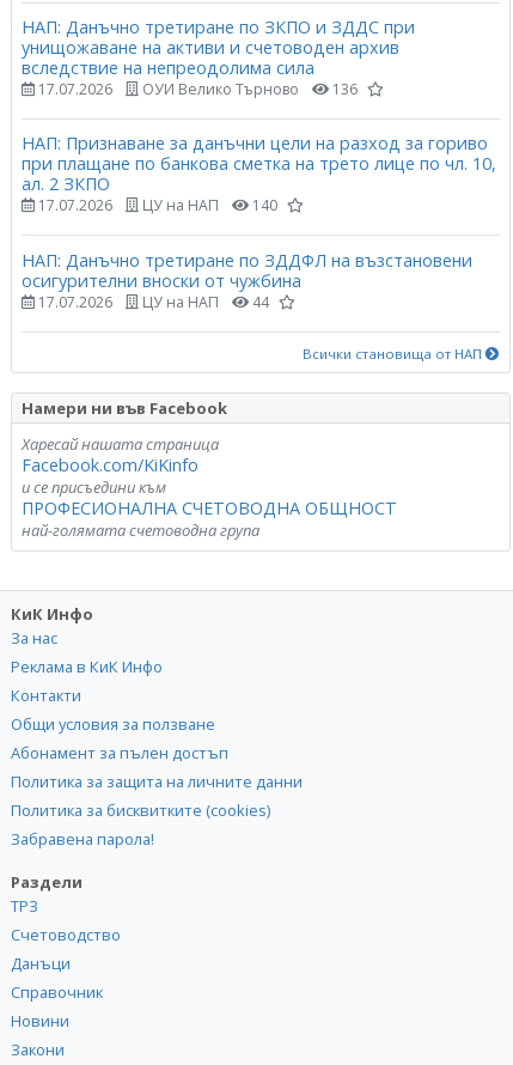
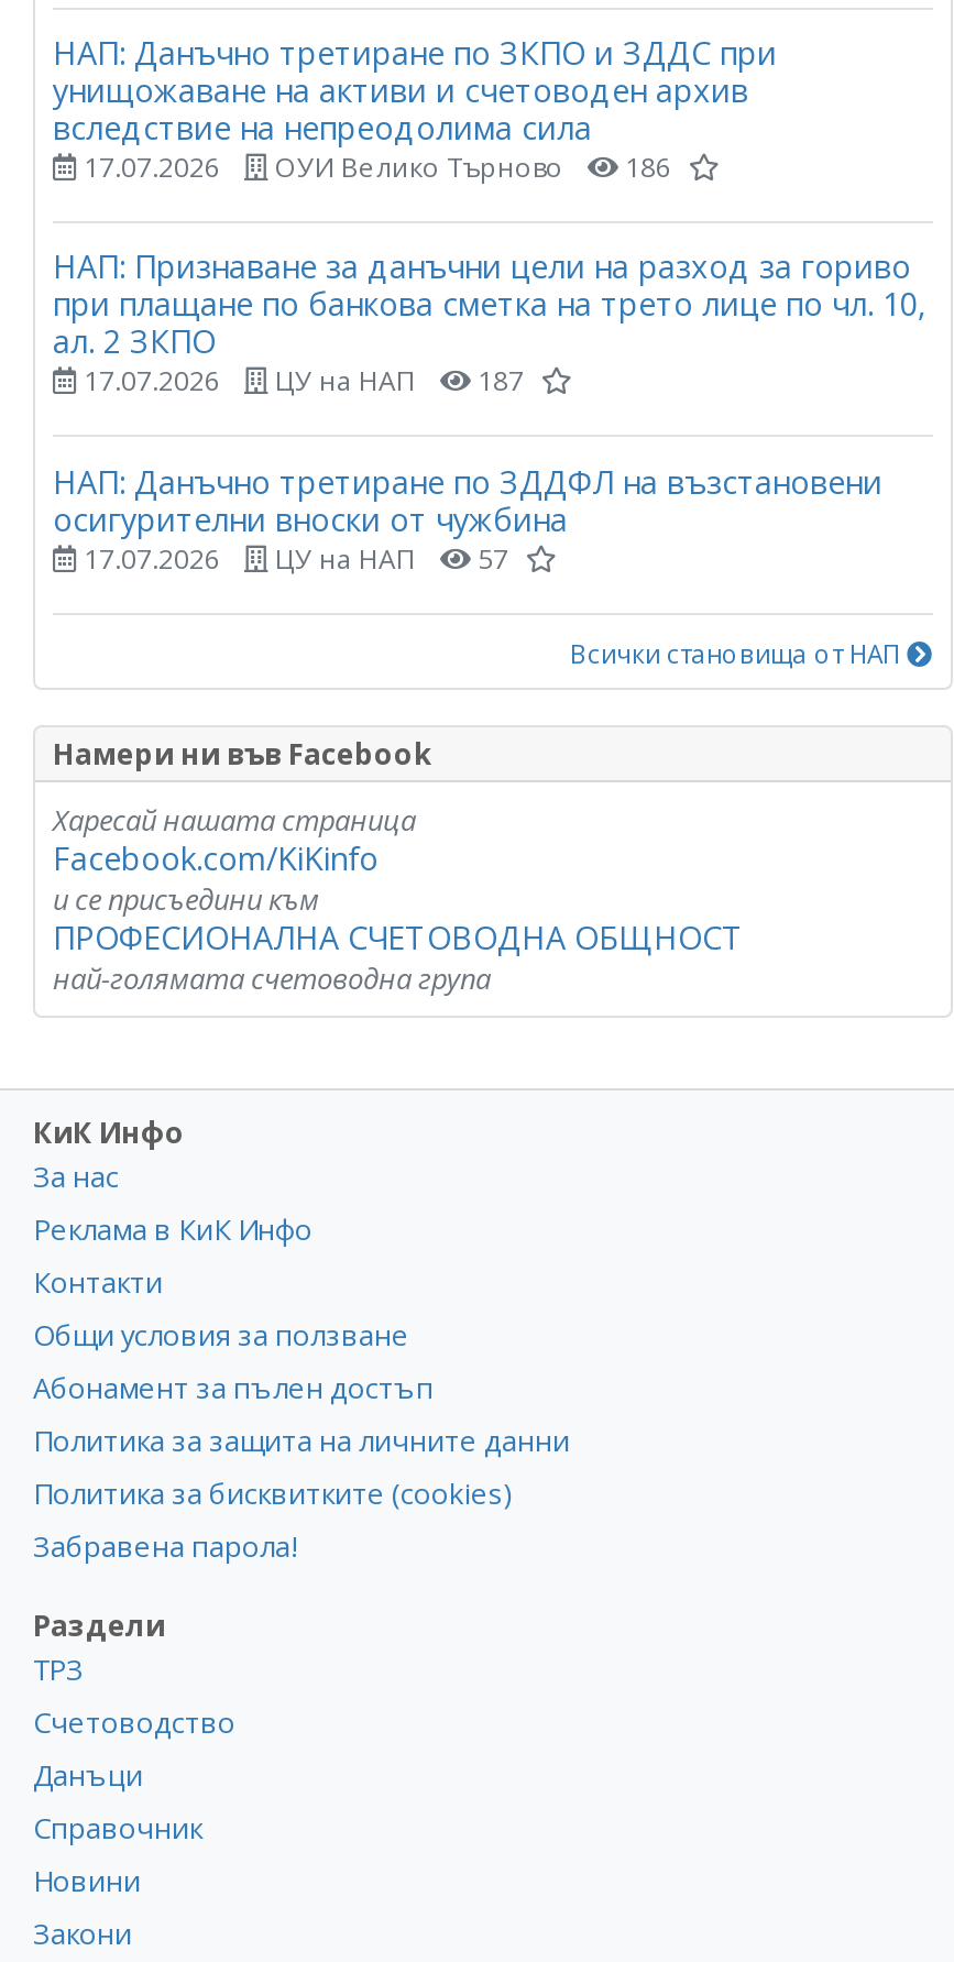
[35,79,358,99] 17.07.2026 ОУИ Велико Търново 136 -> [77,149,671,186] 17.07.2026 ОУИ Велико Търново 186
[249,195,277,216] 140 -> [471,363,524,400] 187
[249,291,269,312] 44 -> [471,539,508,577] 57

